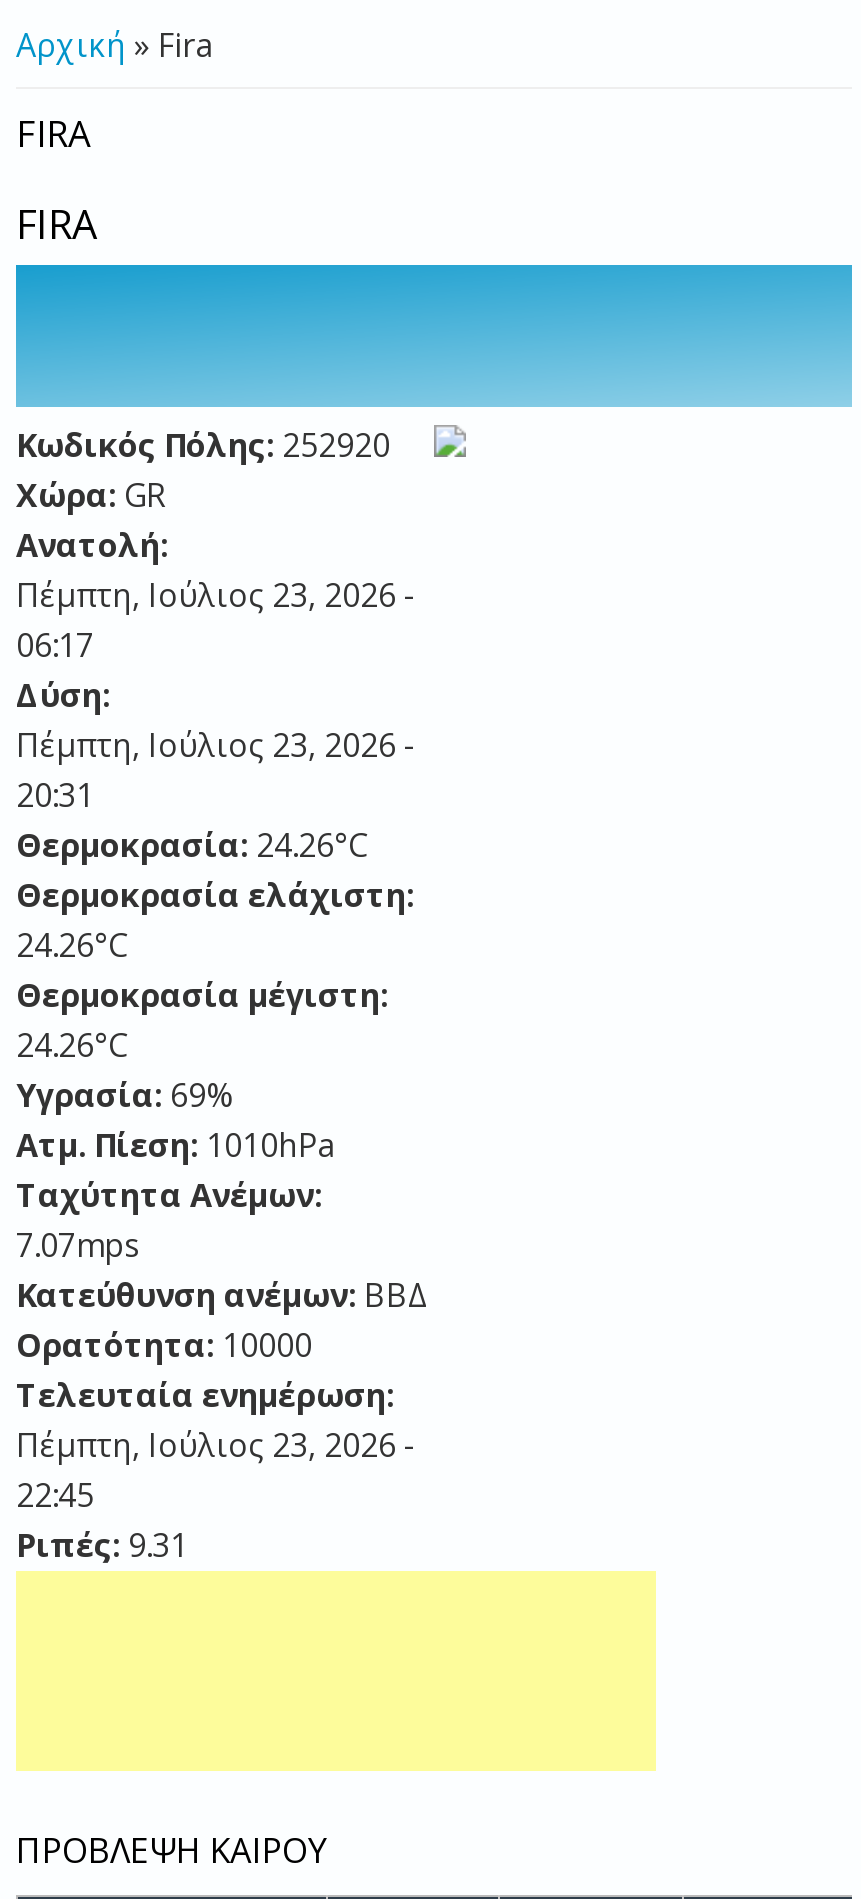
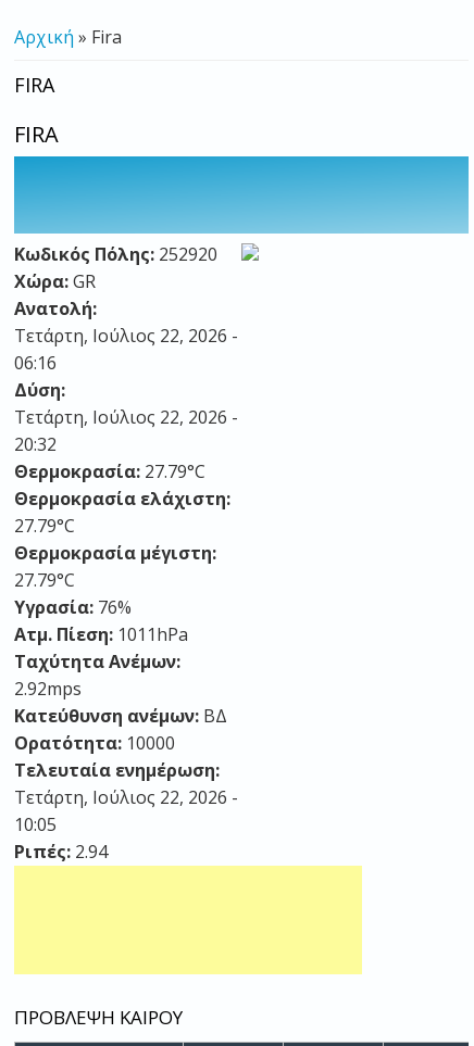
[16,574,416,618] Πέμπτη, Ιούλιος 23, 2026 - -> [14,324,238,348] Τετάρτη, Ιούλιος 22, 2026 -
[16,624,94,668] 06:17 -> [14,351,57,375] 06:16
[16,724,416,768] Πέμπτη, Ιούλιος 23, 2026 - -> [14,406,238,429] Τετάρτη, Ιούλιος 22, 2026 -
[16,774,94,818] 20:31 -> [14,433,57,457] 20:32
[16,824,368,868] Θερμοκρασία: 24.26°C -> [14,460,205,484] Θερμοκρασία: 27.79°C
[16,924,128,968] 24.26°C -> [14,514,75,538] 27.79°C
[16,1024,336,1168] 24.26°C | Υγρασία: 69% | Ατμ. Πίεση: 1010hPa -> [14,569,188,647] 27.79°C | Υγρασία: 76% | Ατμ. Πίεση: 1011hPa
[16,1224,430,1318] 7.07mps | Κατεύθυνση ανέμων: ΒΒΔ -> [14,677,227,728] 2.92mps | Κατεύθυνση ανέμων: ΒΔ
[16,1424,416,1468] Πέμπτη, Ιούλιος 23, 2026 - -> [14,786,238,810] Τετάρτη, Ιούλιος 22, 2026 -
[16,1474,94,1518] 22:45 -> [14,813,57,837] 10:05
[16,1524,188,1568] Ριπές: 9.31 -> [14,840,108,864] Ριπές: 2.94

